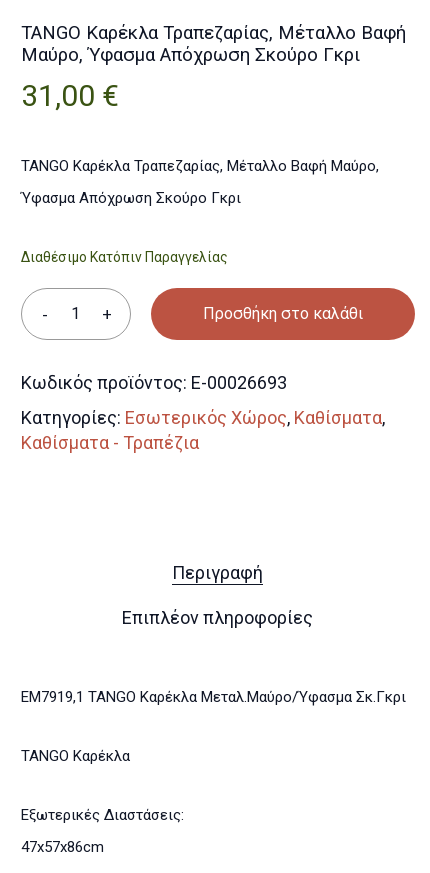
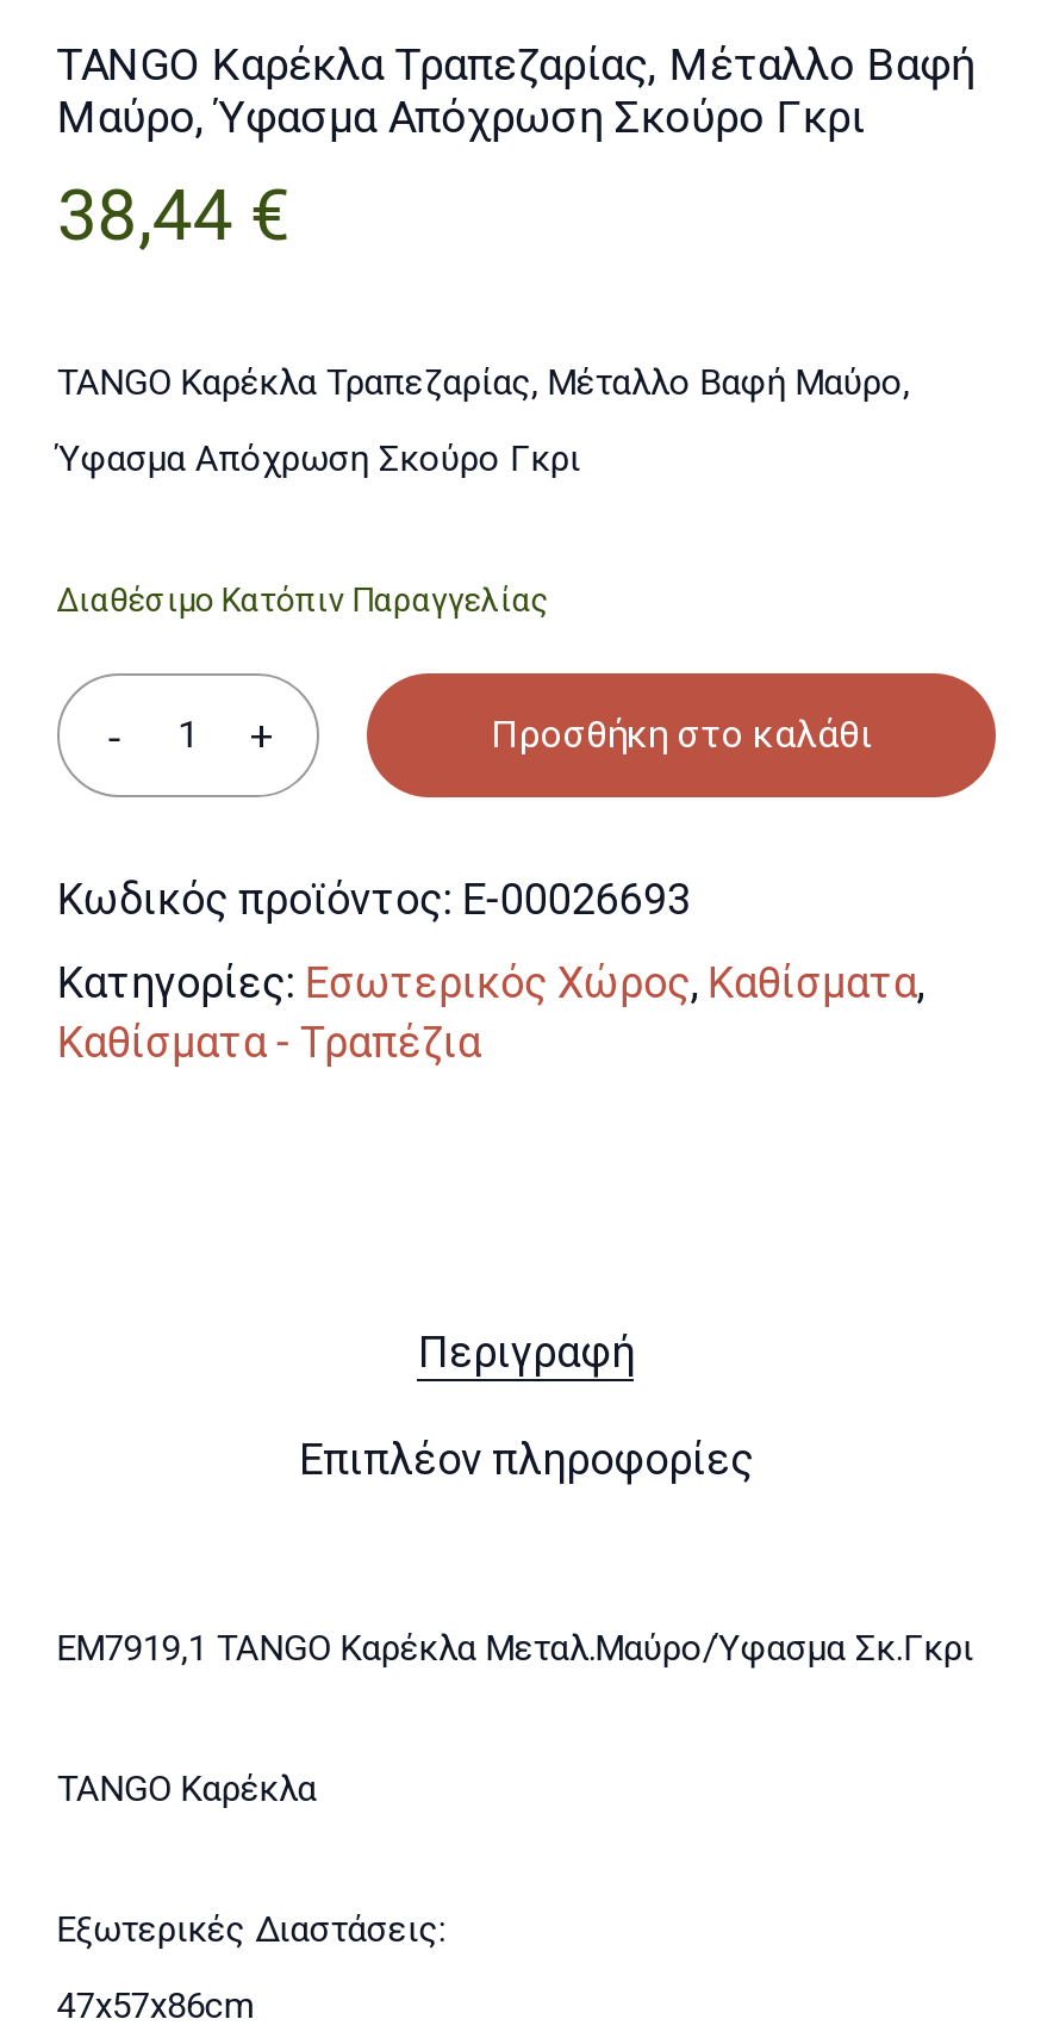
[21,78,119,113] 31,00 € -> [57,172,290,256] 38,44 €

